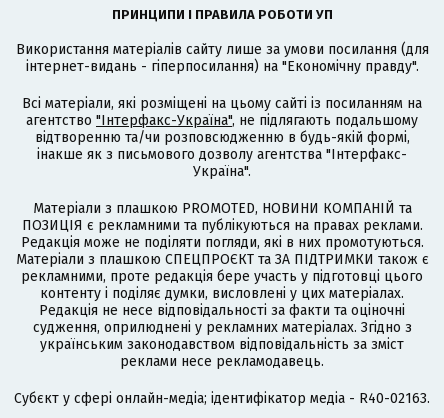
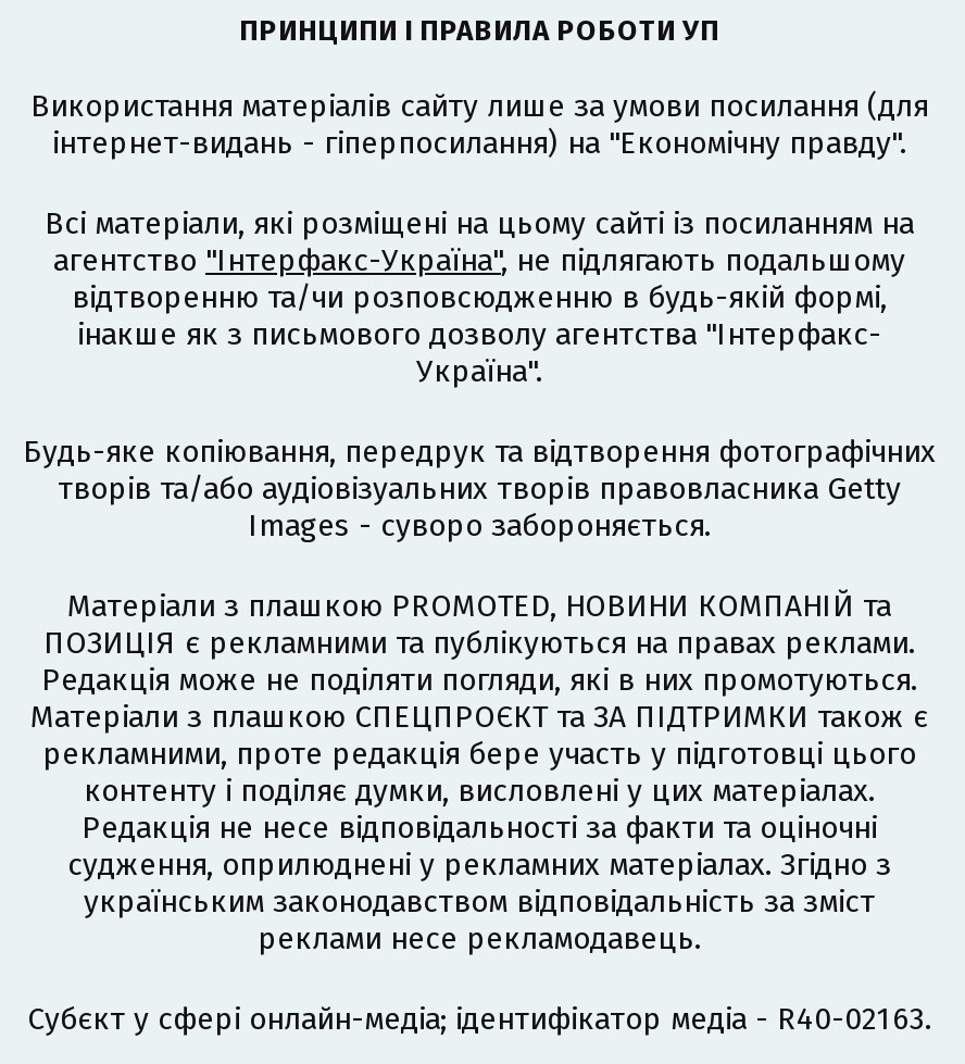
none -> [23,433,936,543] Будь-яке копіювання, передрук та відтворення фотографічних | творів та/або аудіовізуальних творів правовласника Getty | Images - суворо забороняється.

